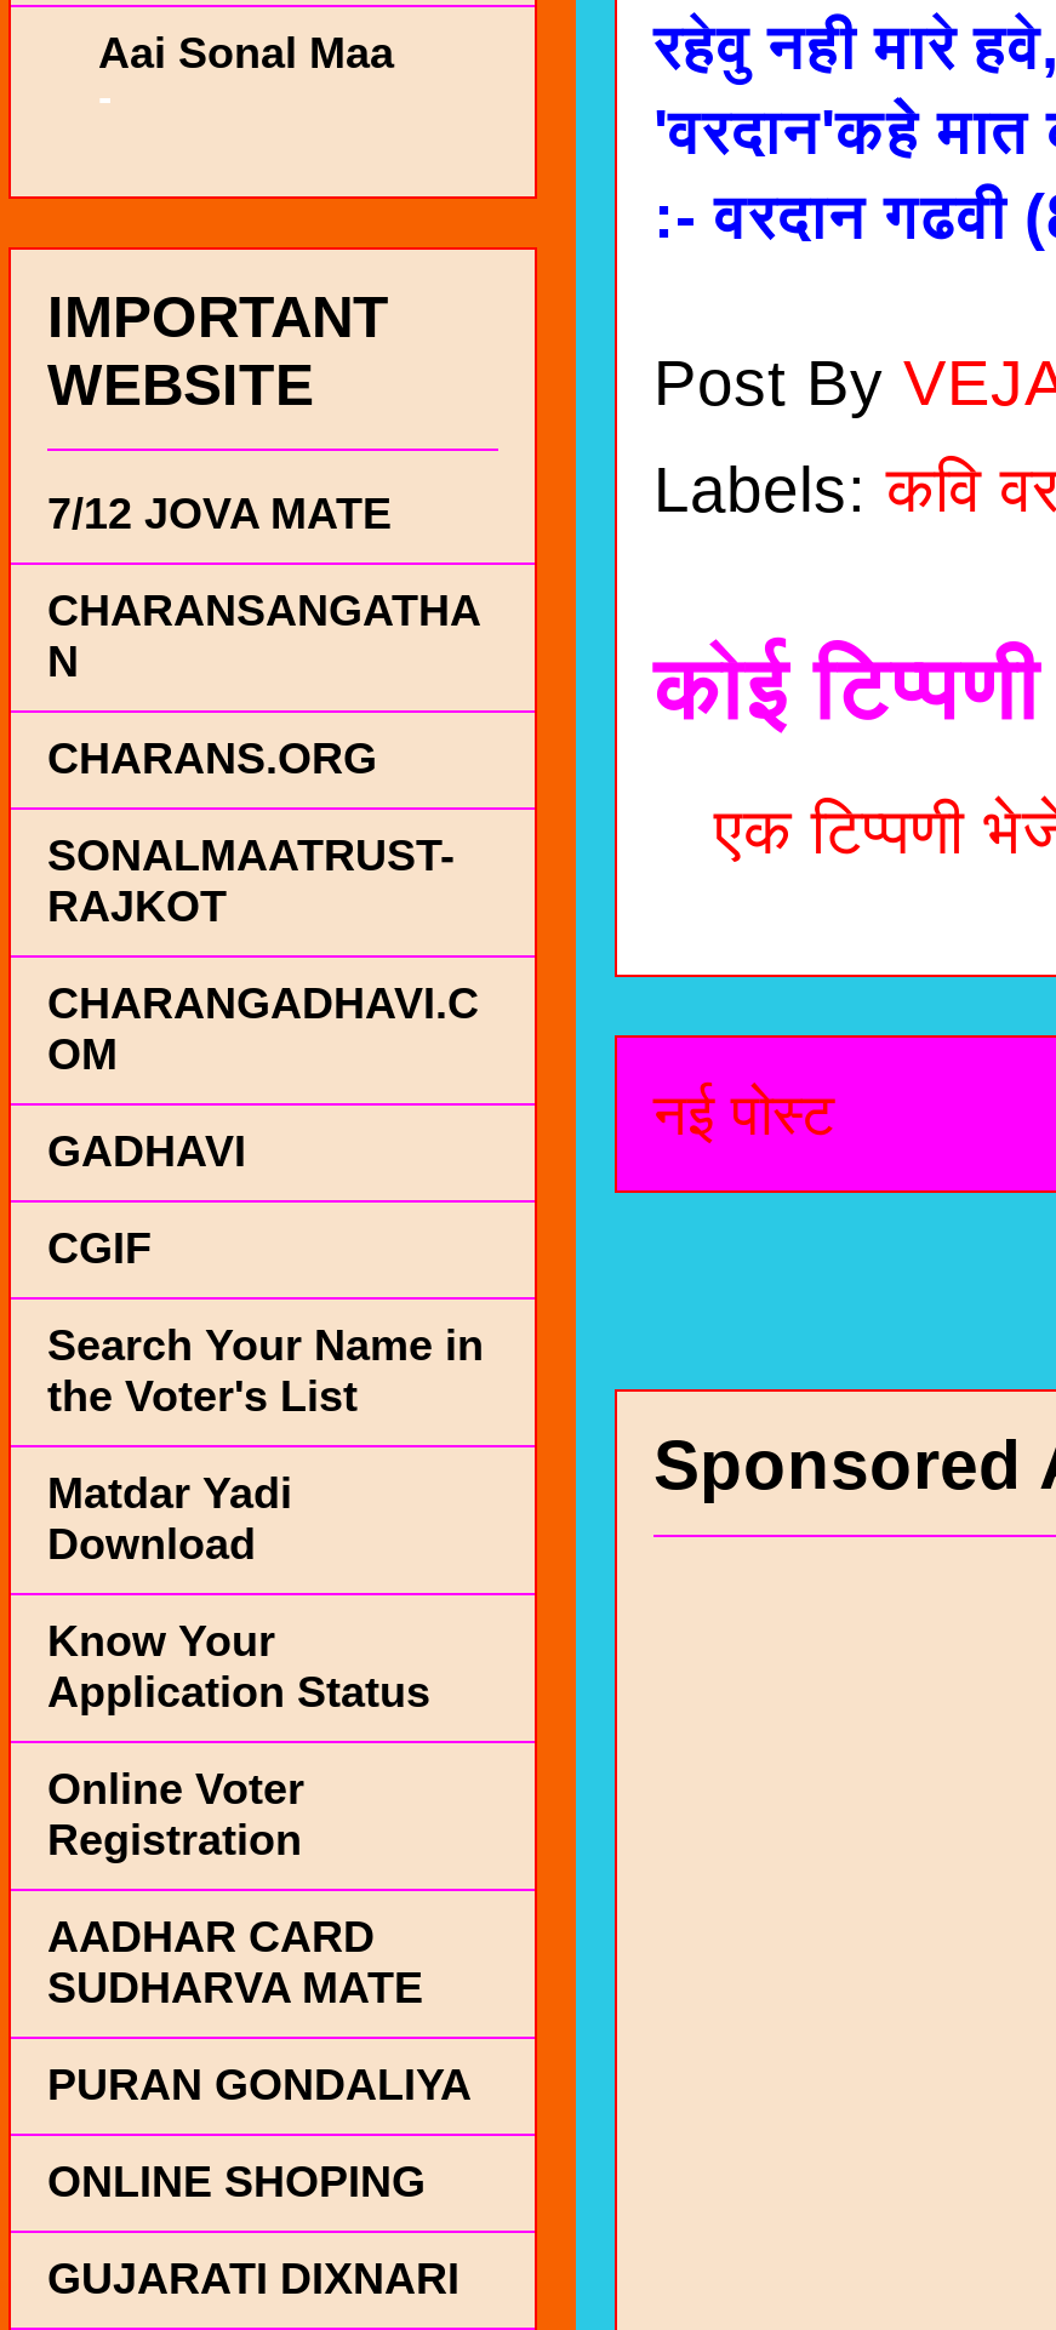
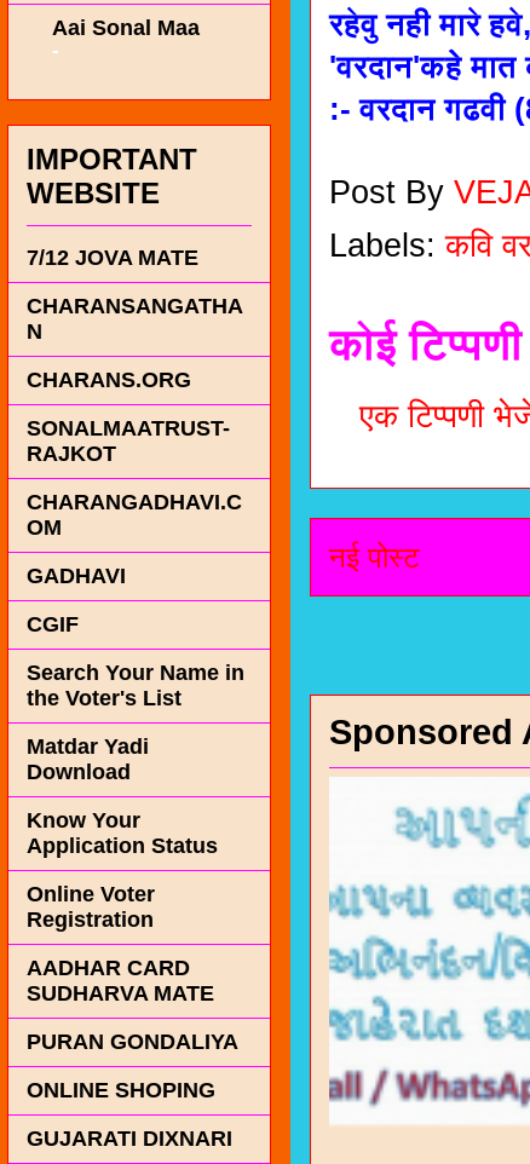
none -> [328,777,526,1124] [image]

